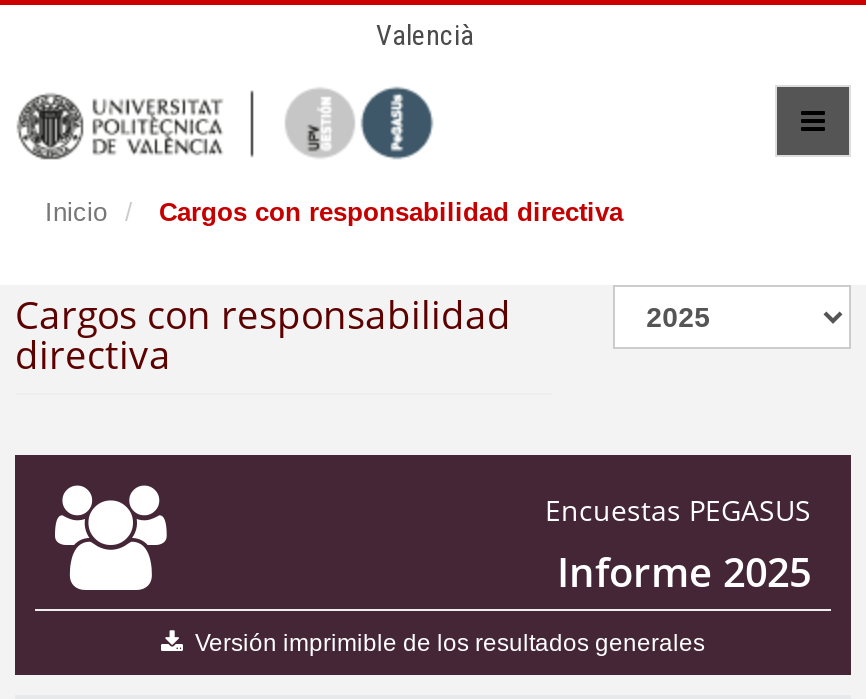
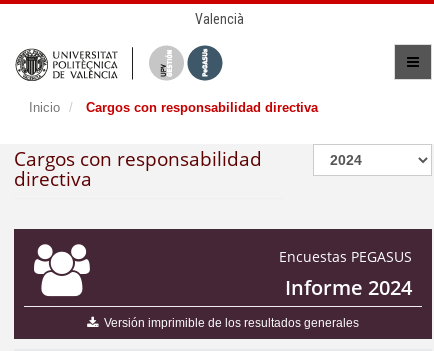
[557,545,811,599] Informe 2025 -> [285,274,412,301] Informe 2024

